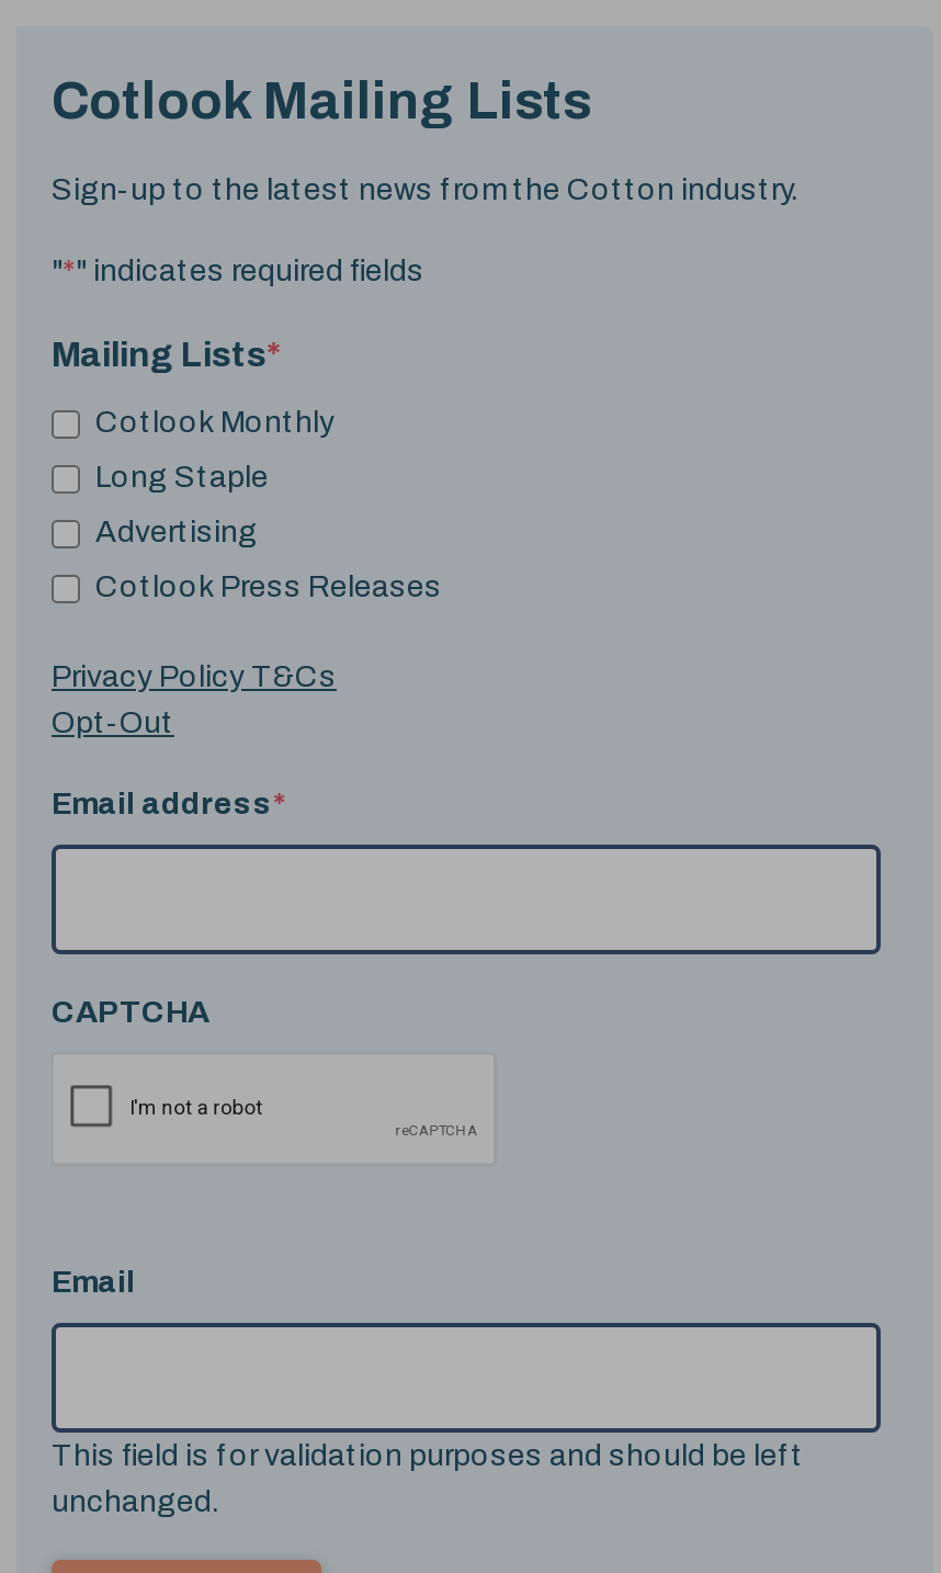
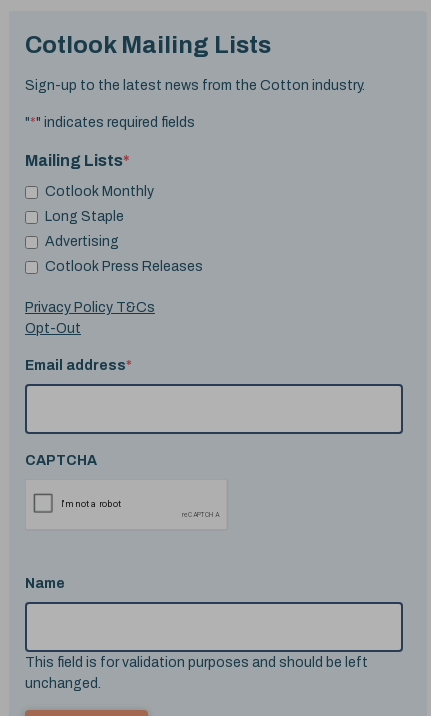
[52,1265,135,1298] Email -> [25,576,65,591] Name

